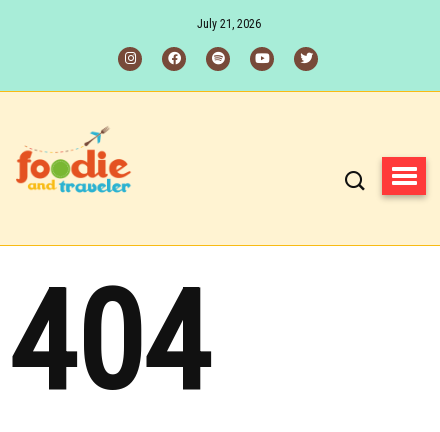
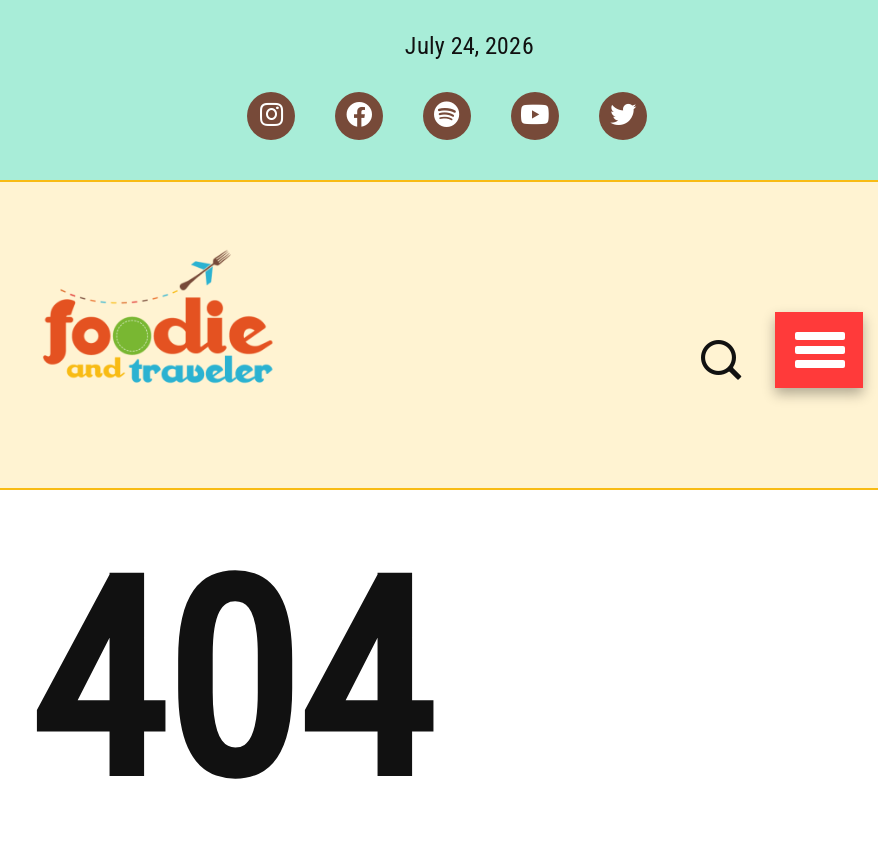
[197,17,261,31] July 21, 2026 -> [405,32,533,60] July 24, 2026

